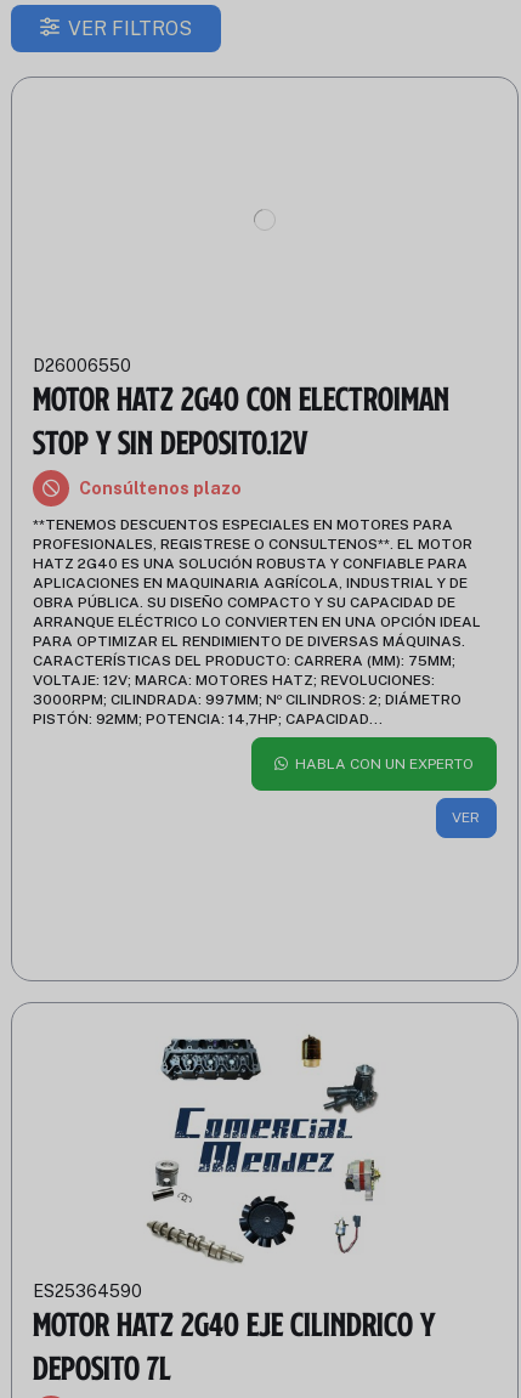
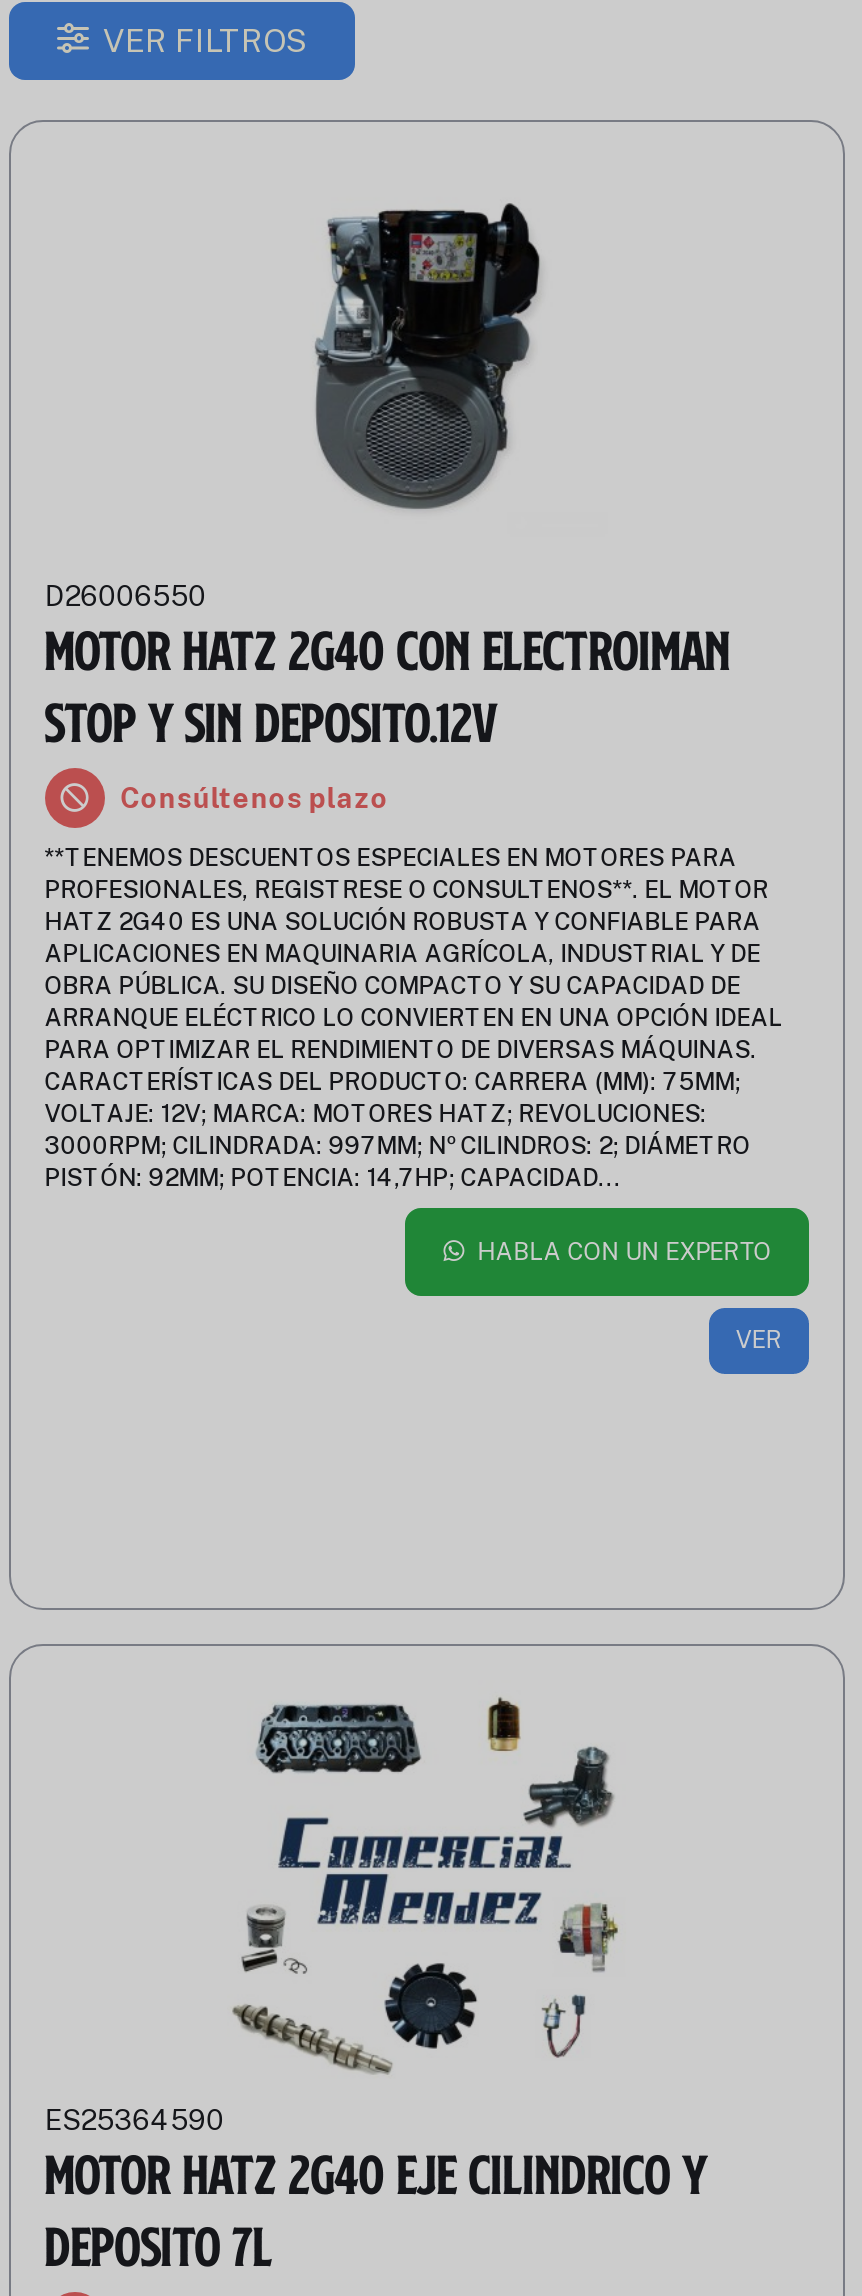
none -> [313,202,543,512] [image]

